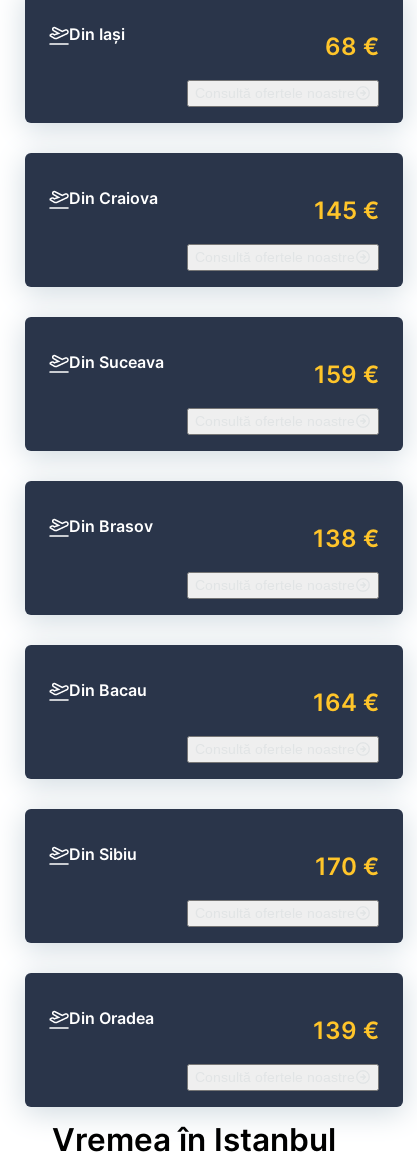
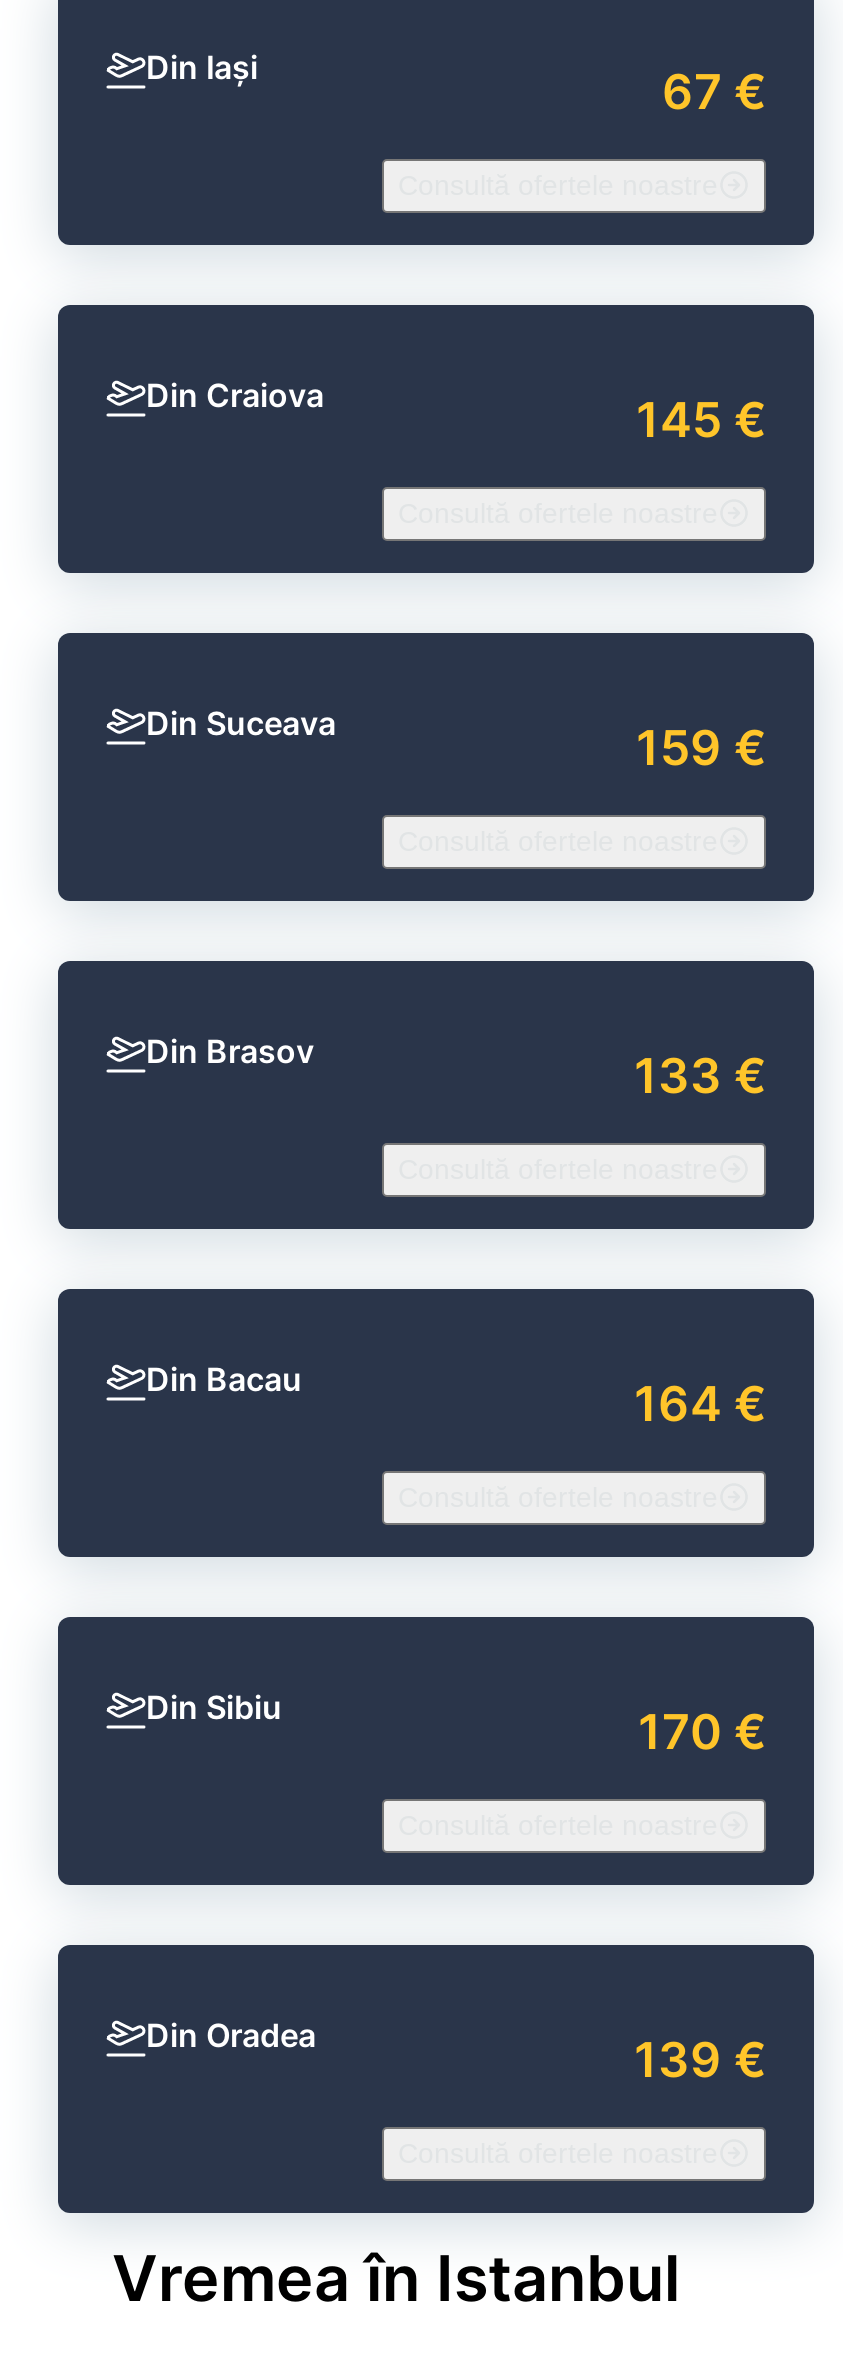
[325,31,379,60] 68 € -> [662,62,766,120] 67 €
[313,523,379,552] 138 € -> [634,1046,766,1104] 133 €

